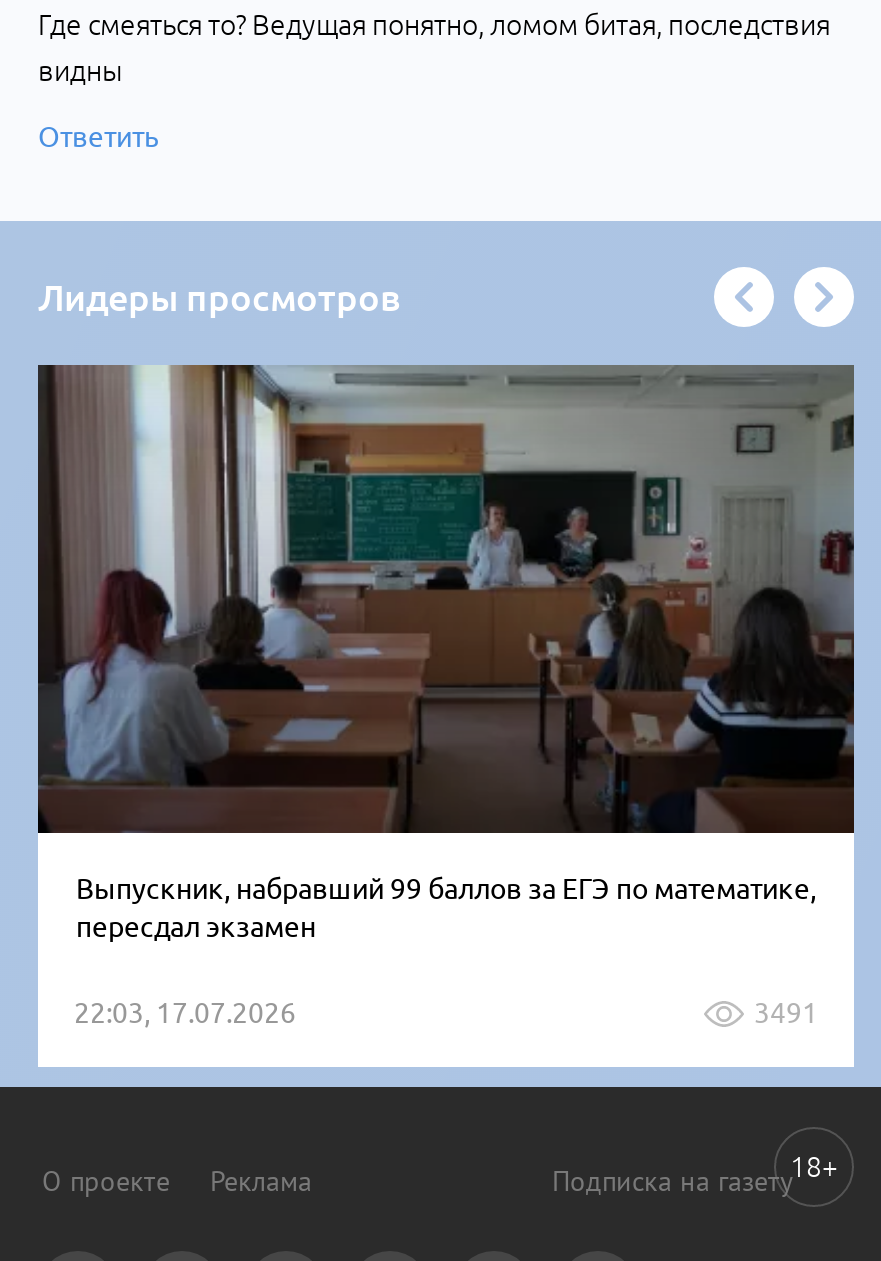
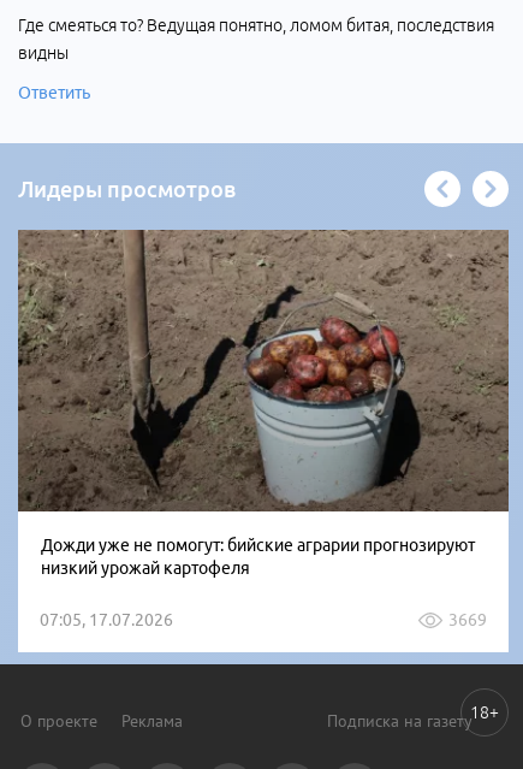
[38,365,854,944] [image] | Выпускник, набравший 99 баллов за ЕГЭ по математике, | пересдал экзамен -> [18,229,510,578] [image] | Дожди уже не помогут: бийские аграрии прогнозируют | низкий урожай картофеля
[74,998,818,1030] 22:03, 17.07.2026 | 3491 -> [40,611,487,630] 07:05, 17.07.2026 | 3669

